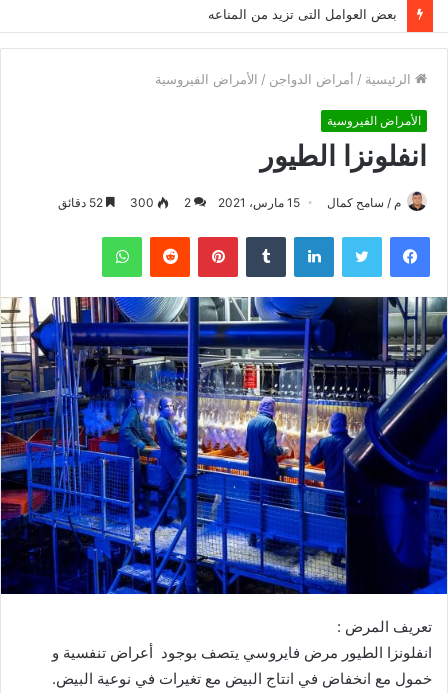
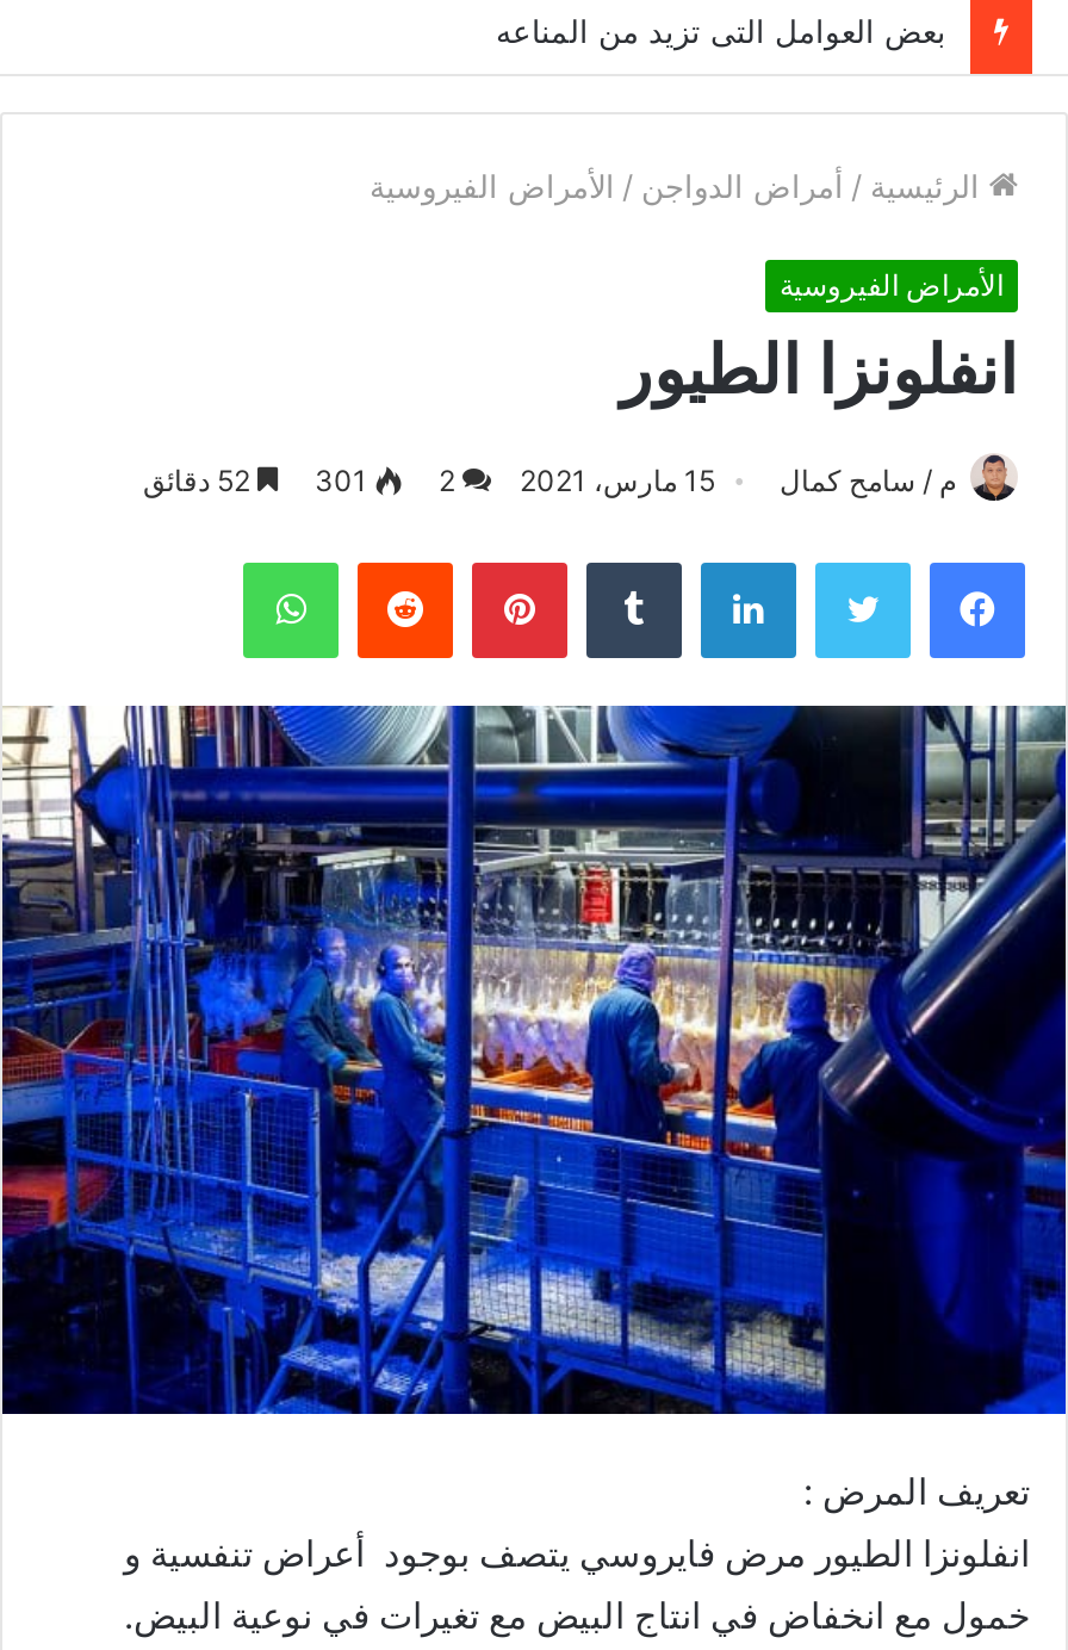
[130,195,154,210] 300 -> [315,463,367,498] 301

